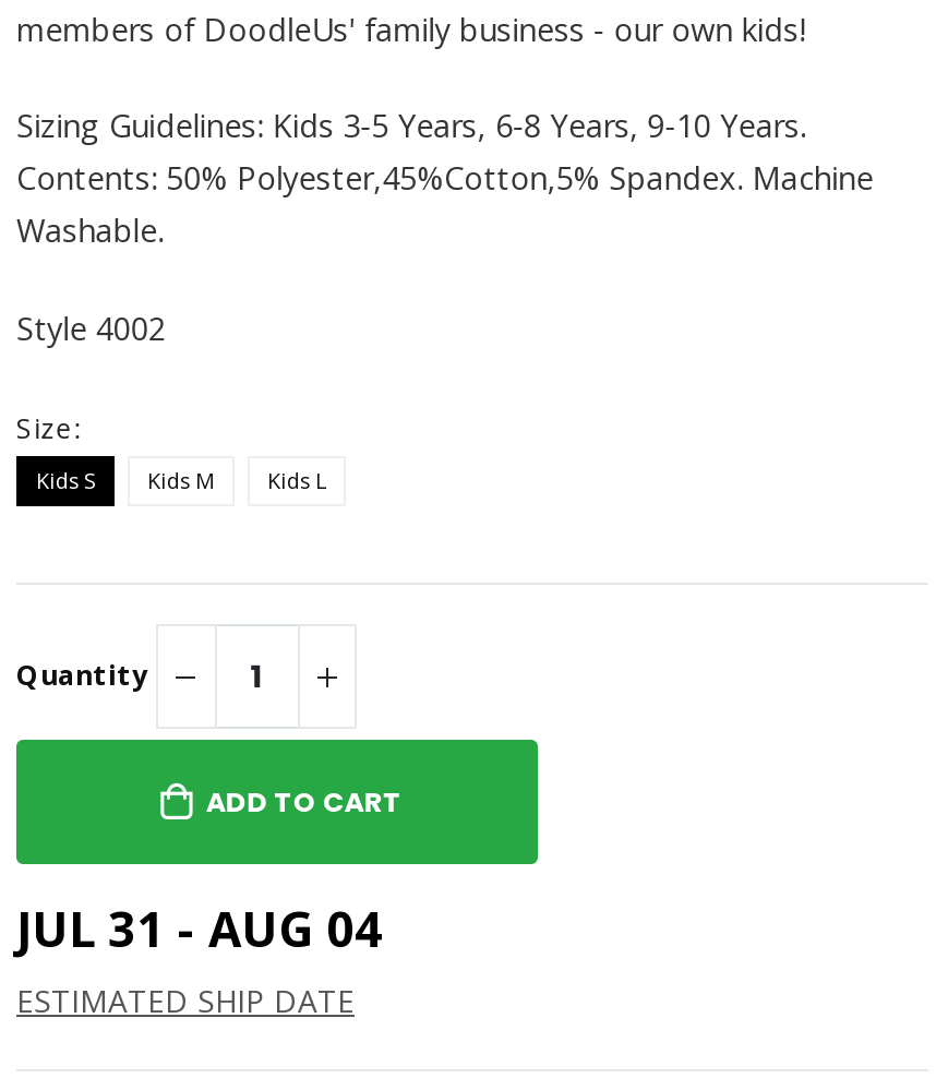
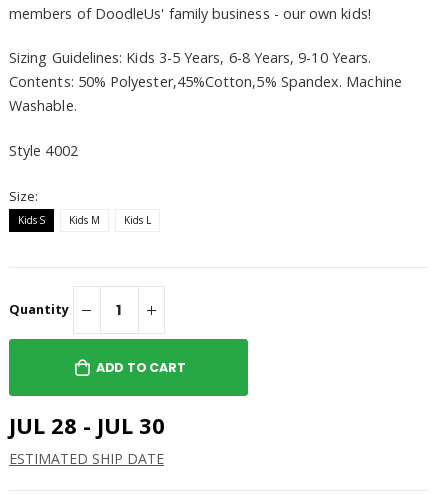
[16,895,383,961] JUL 31 - AUG 04 -> [9,410,165,440] JUL 28 - JUL 30

